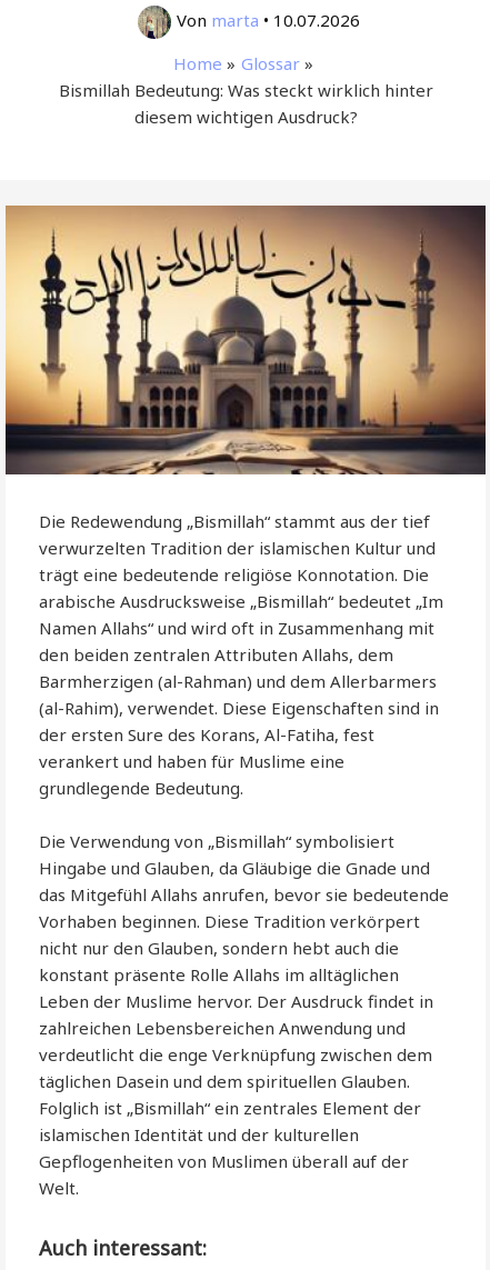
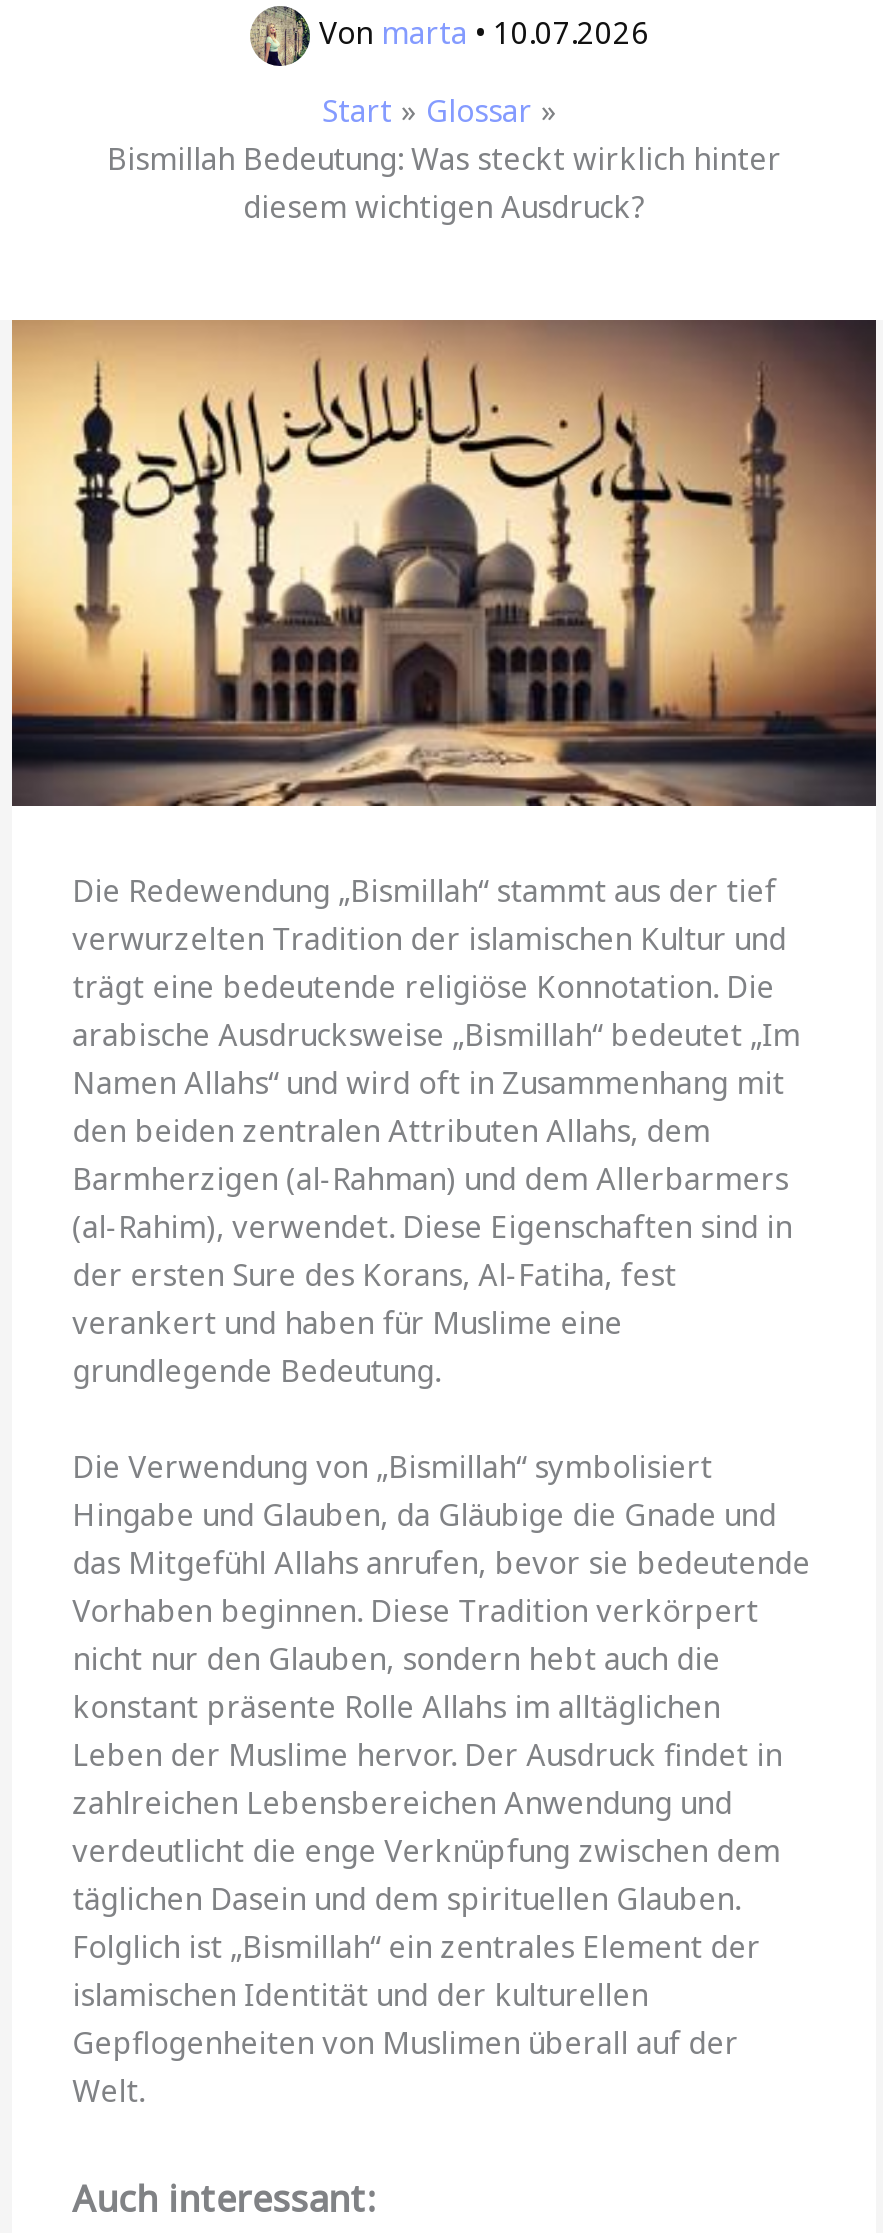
[173,52,222,74] Home -> [322,90,392,130] Start

